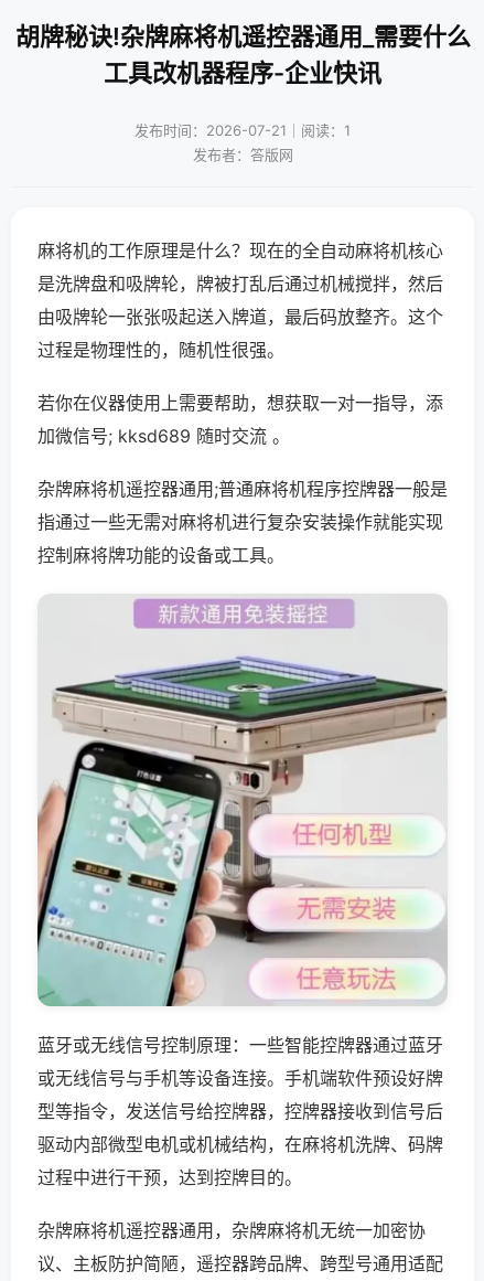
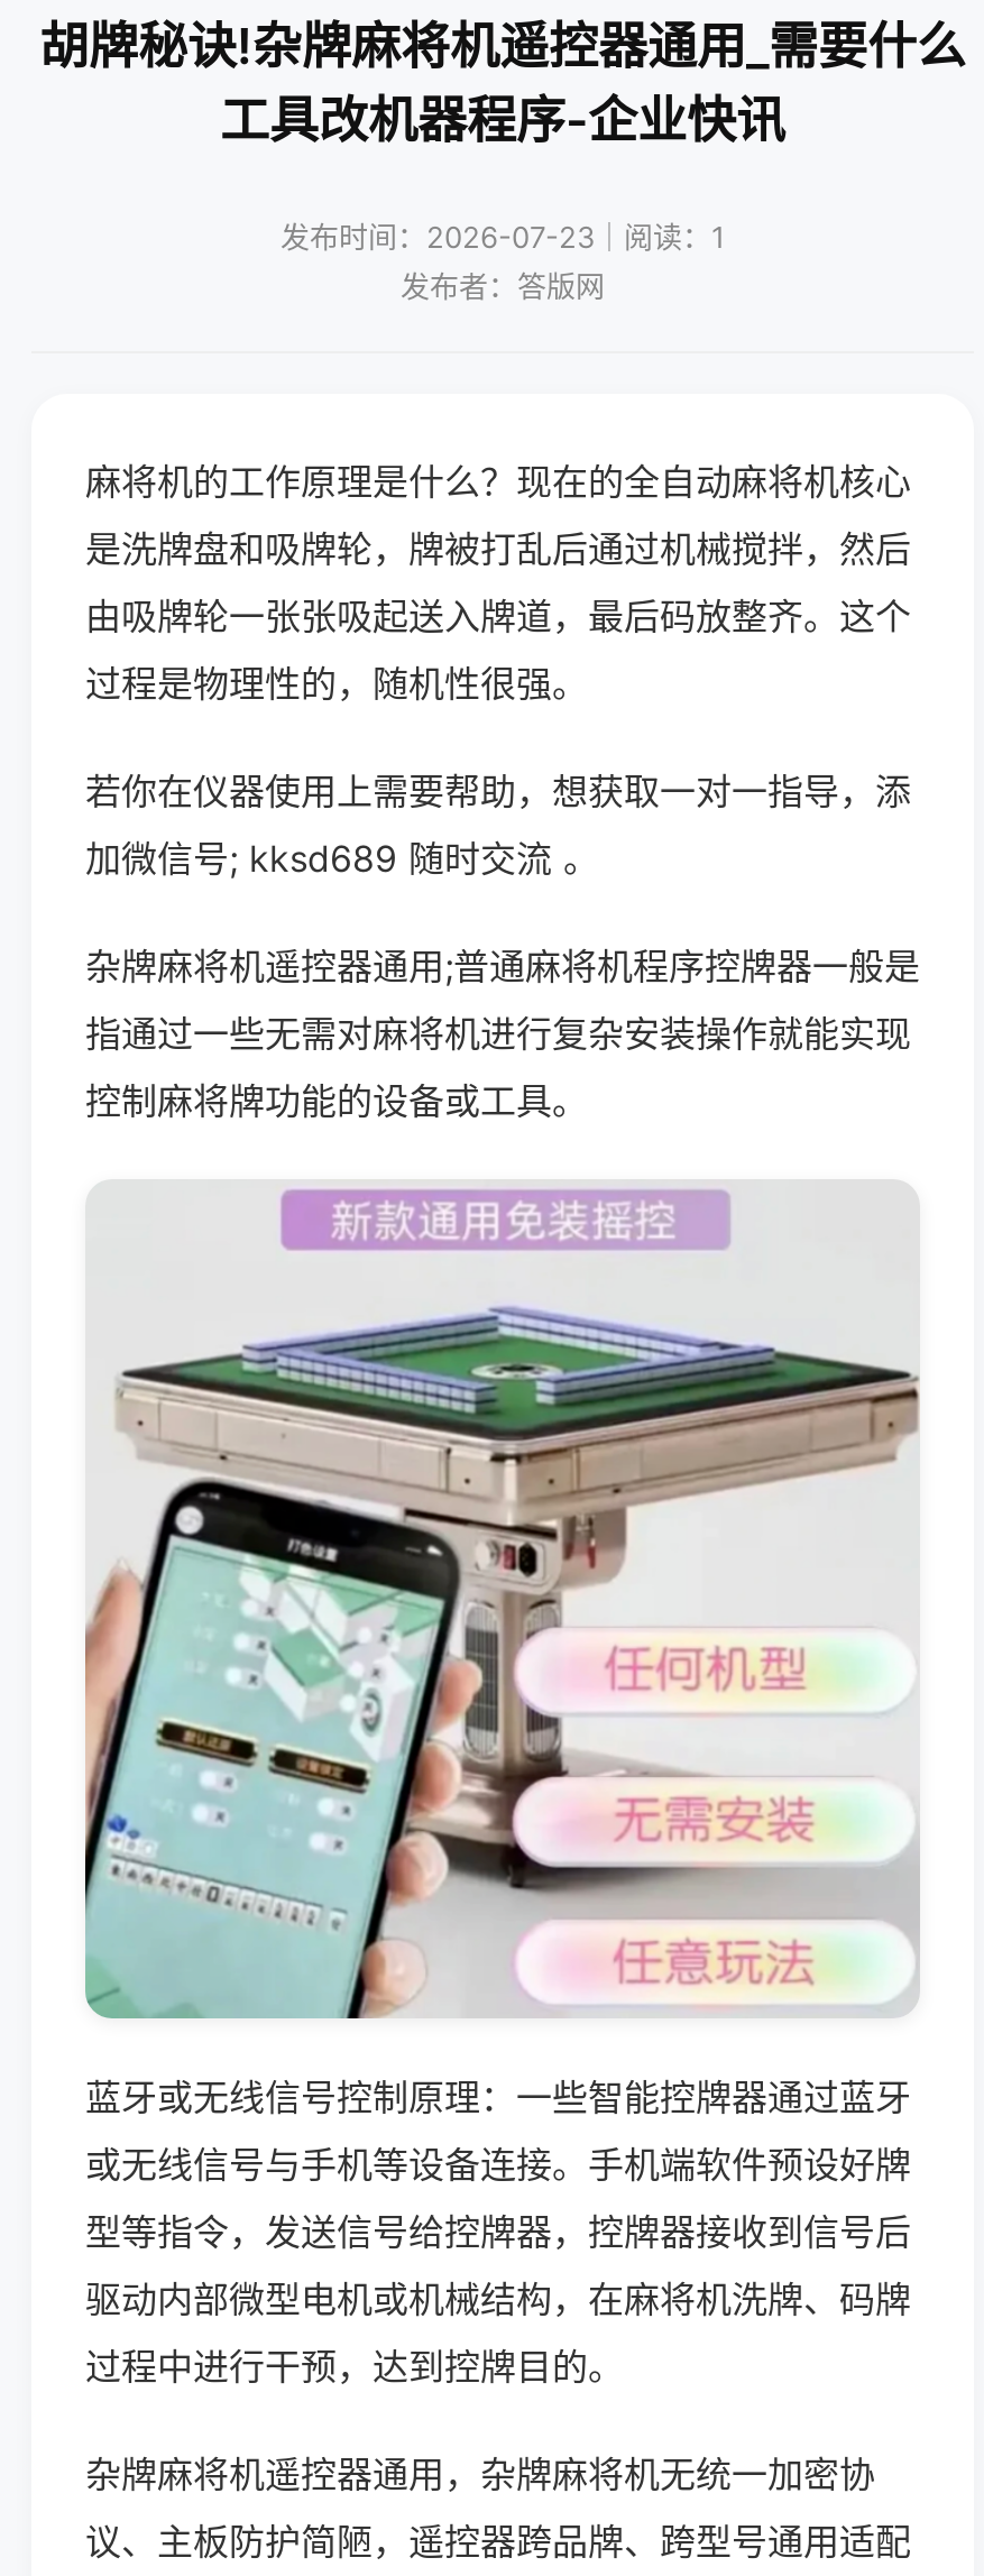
[135,121,351,139] 发布时间：2026-07-21｜阅读：1 -> [281,219,725,255] 发布时间：2026-07-23｜阅读：1

